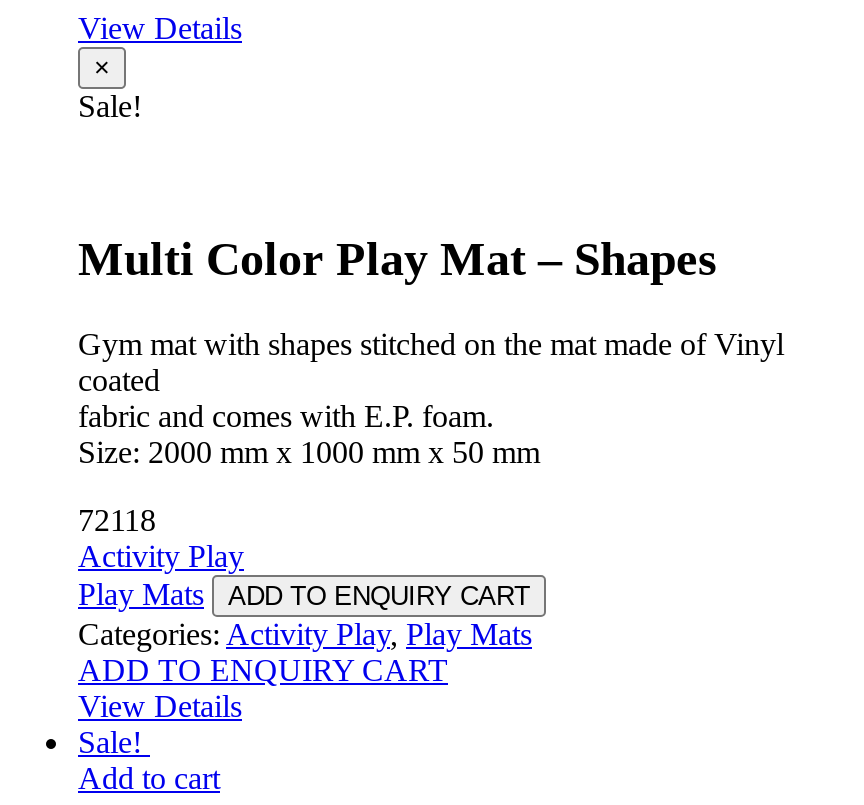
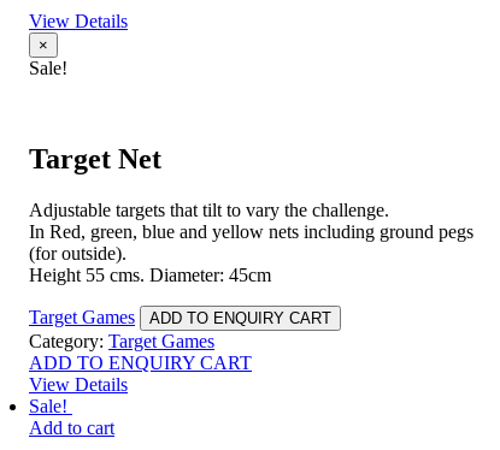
[78,233,716,285] Multi Color Play Mat – Shapes -> [29,144,161,175] Target Net
[78,327,784,469] Gym mat with shapes stitched on the mat made of Vinyl | coated | fabric and comes with E.P. foam. | Size: 2000 mm x 1000 mm x 50 mm -> [29,200,473,286] Adjustable targets that tilt to vary the challenge. | In Red, green, blue and yellow nets including ground pegs | (for outside). | Height 55 cms. Diameter: 45cm
[78,503,244,611] 72118 | Activity Play | Play Mats -> [29,307,135,328] Target Games
[78,617,532,651] Categories:Activity Play,Play Mats -> [29,331,214,352] Category: Target Games

